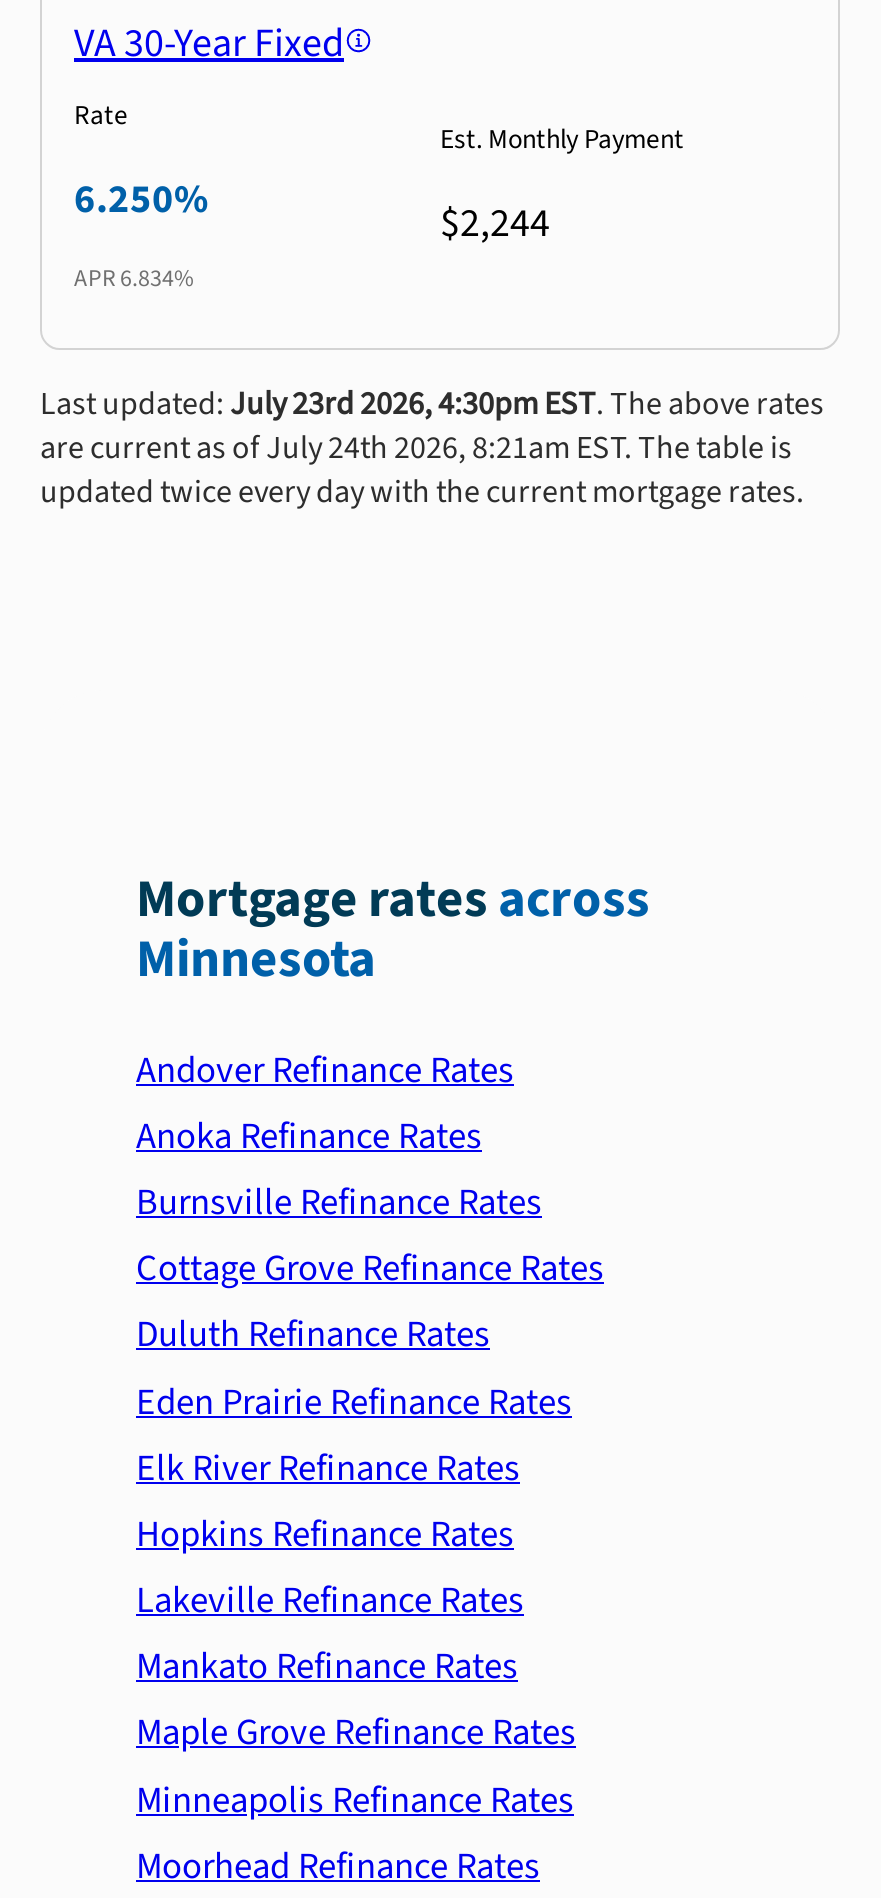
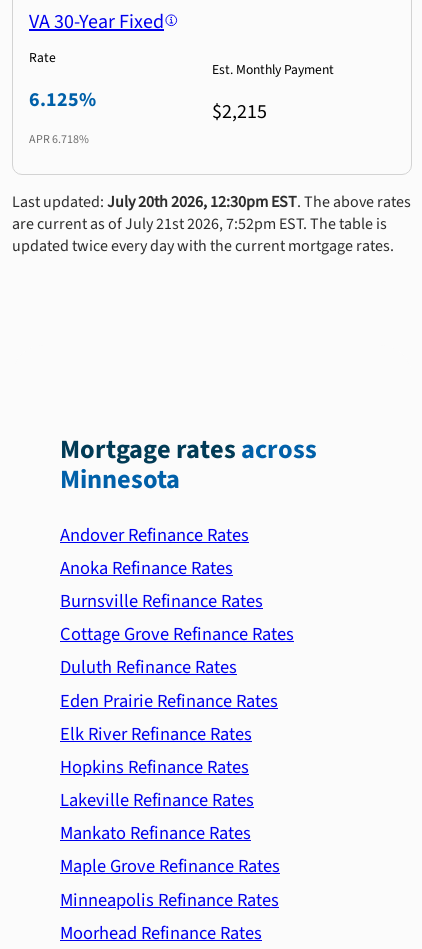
[74,172,208,228] 6.250% -> [29,86,96,114] 6.125%
[440,196,550,252] $2,244 -> [212,98,267,126] $2,215
[74,262,194,296] APR 6.834% -> [29,131,89,148] APR 6.718%
[40,382,824,426] Last updated: July 23rd 2026, 4:30pm EST. The above rates -> [12,191,411,213] Last updated: July 20th 2026, 12:30pm EST. The above rates
[40,426,792,470] are current as of July 24th 2026, 8:21am EST. The table is -> [12,213,387,235] are current as of July 21st 2026, 7:52pm EST. The table is

